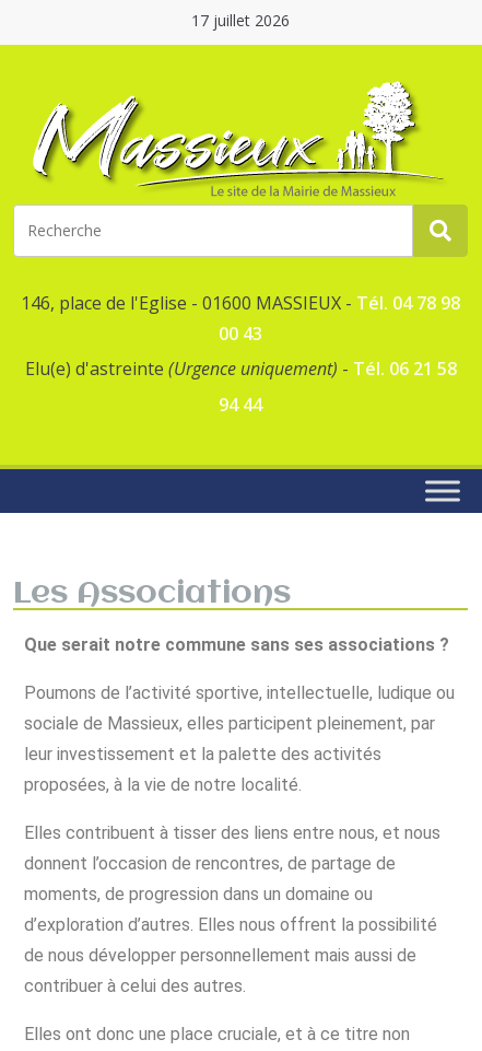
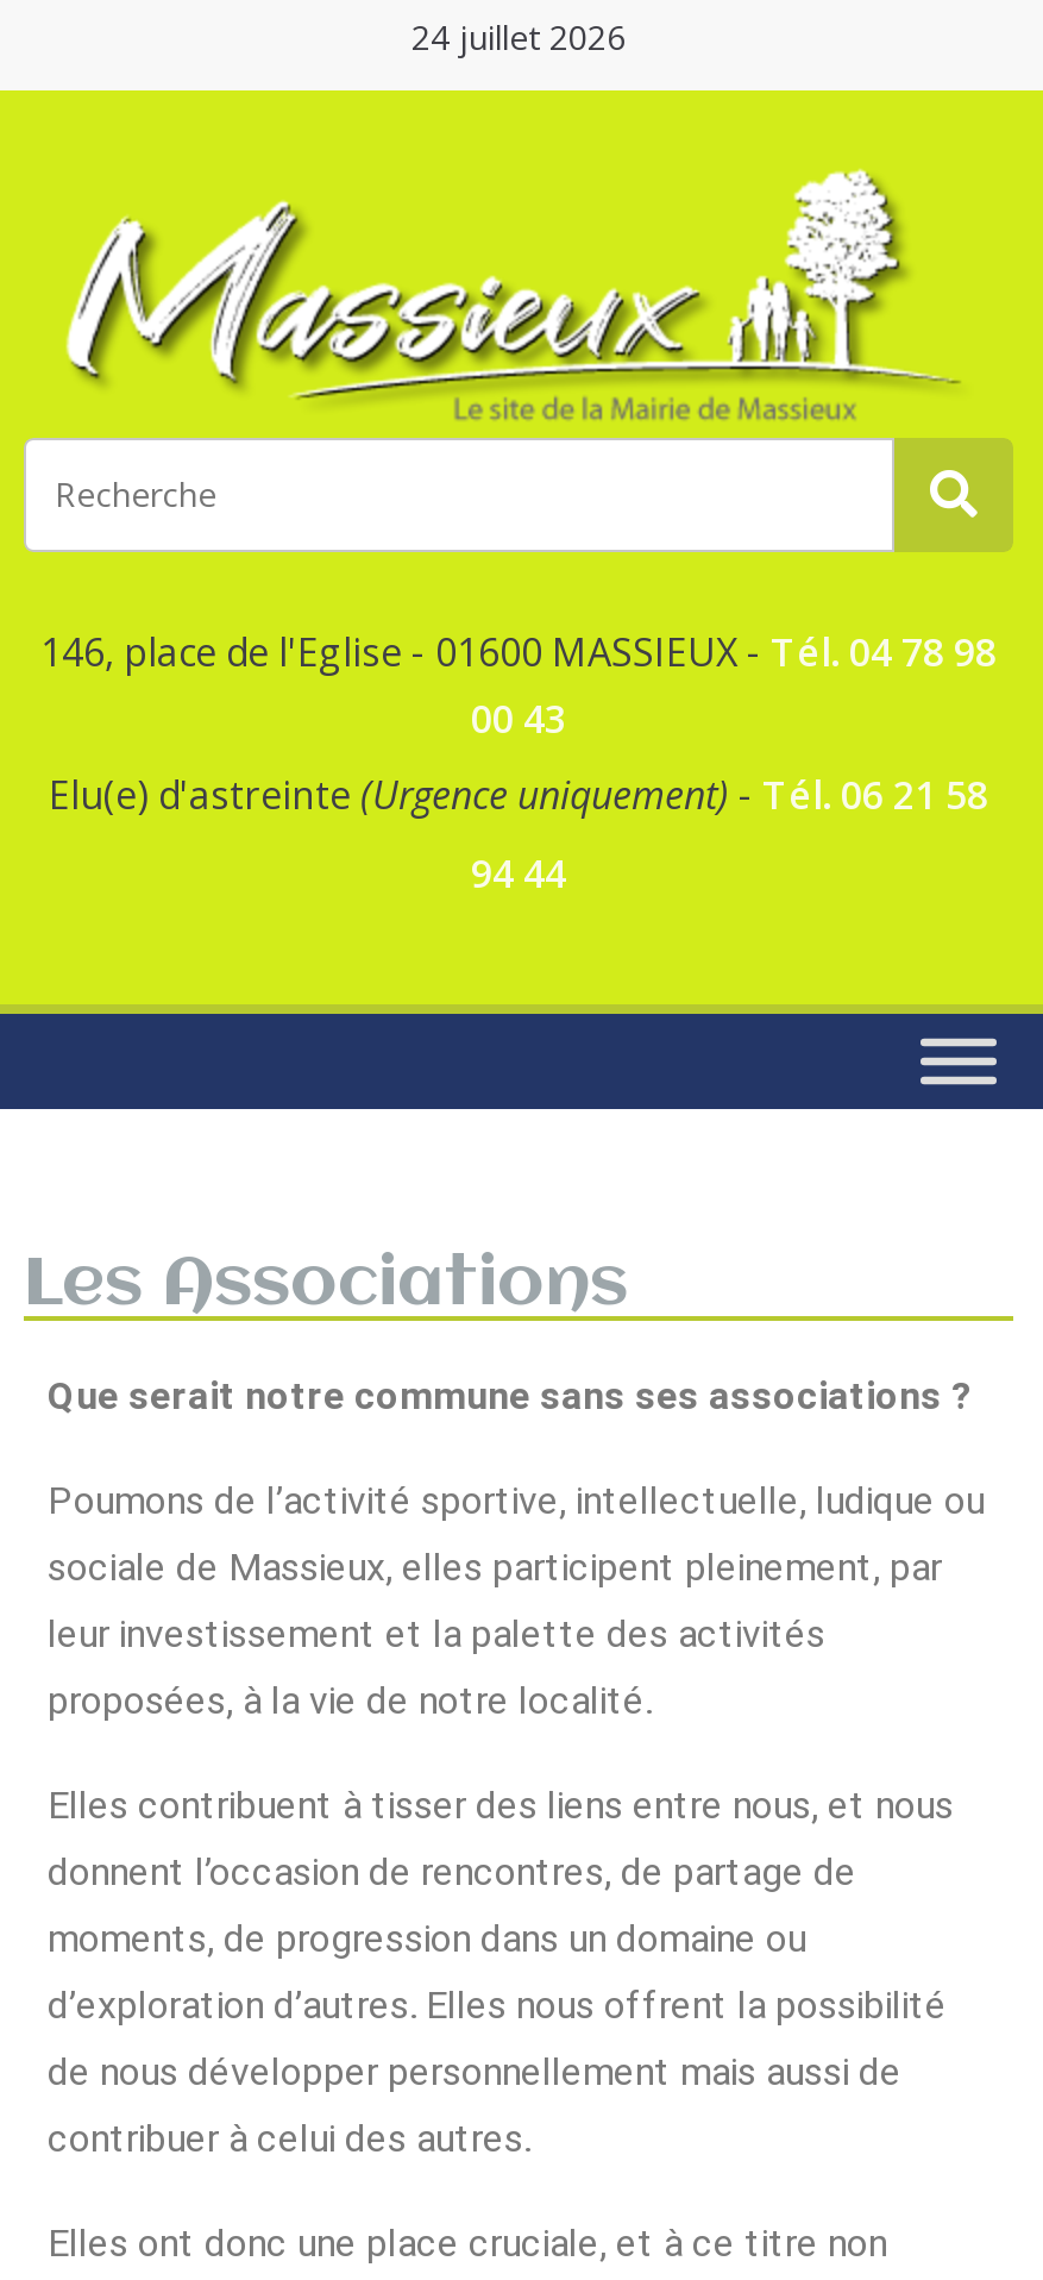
[191,10,290,31] 17 juillet 2026 -> [411,14,626,59] 24 juillet 2026

